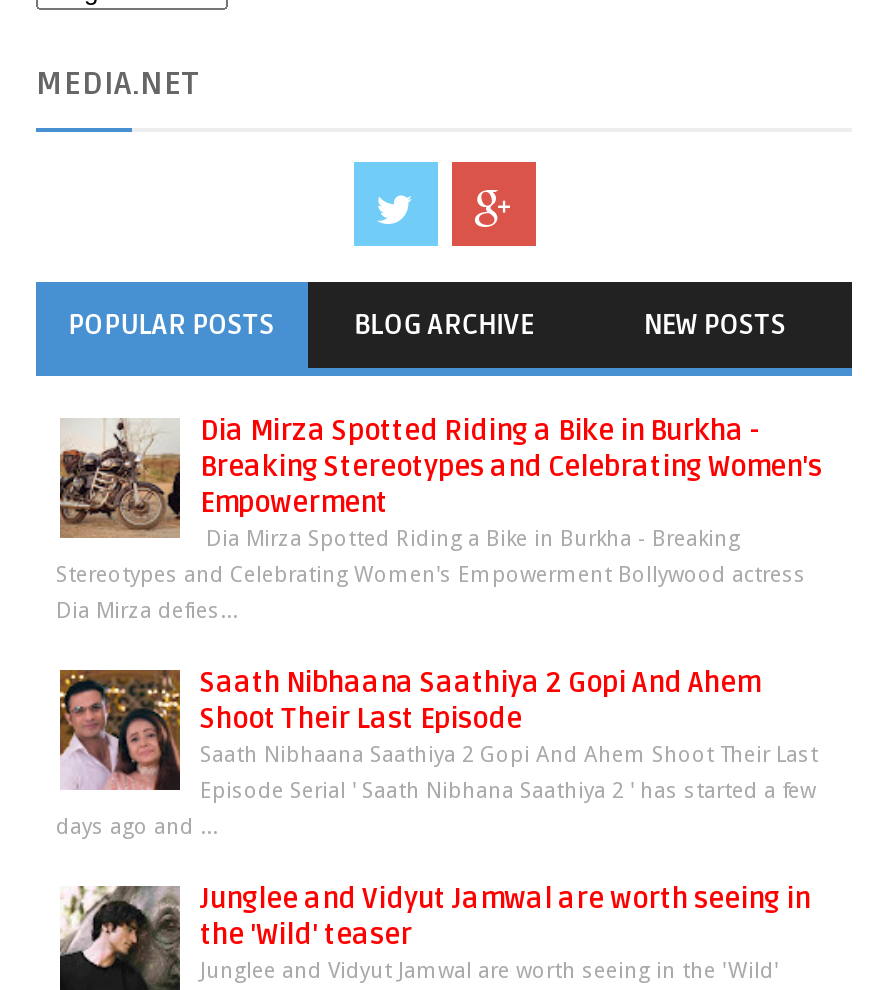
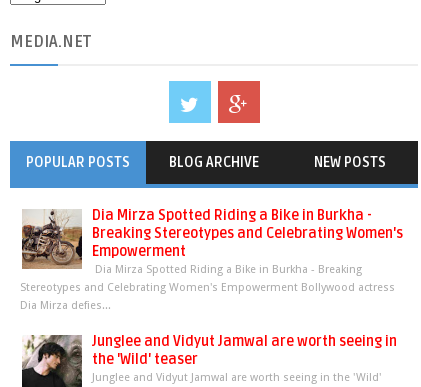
[56,666,818,840] [image] | Saath Nibhaana Saathiya 2 Gopi And Ahem | Shoot Their Last Episode | Saath Nibhaana Saathiya 2 Gopi And Ahem Shoot Their Last | Episode Serial ' Saath Nibhana Saathiya 2 ' has started a few | days ago and ... -> none

